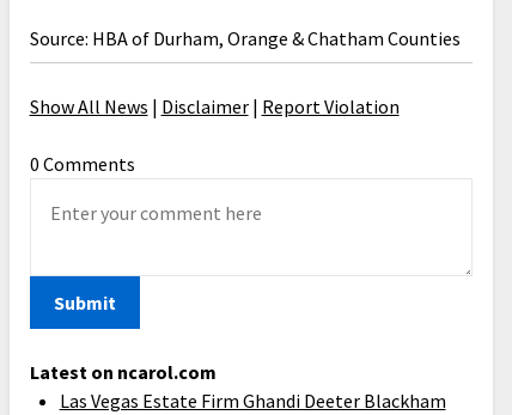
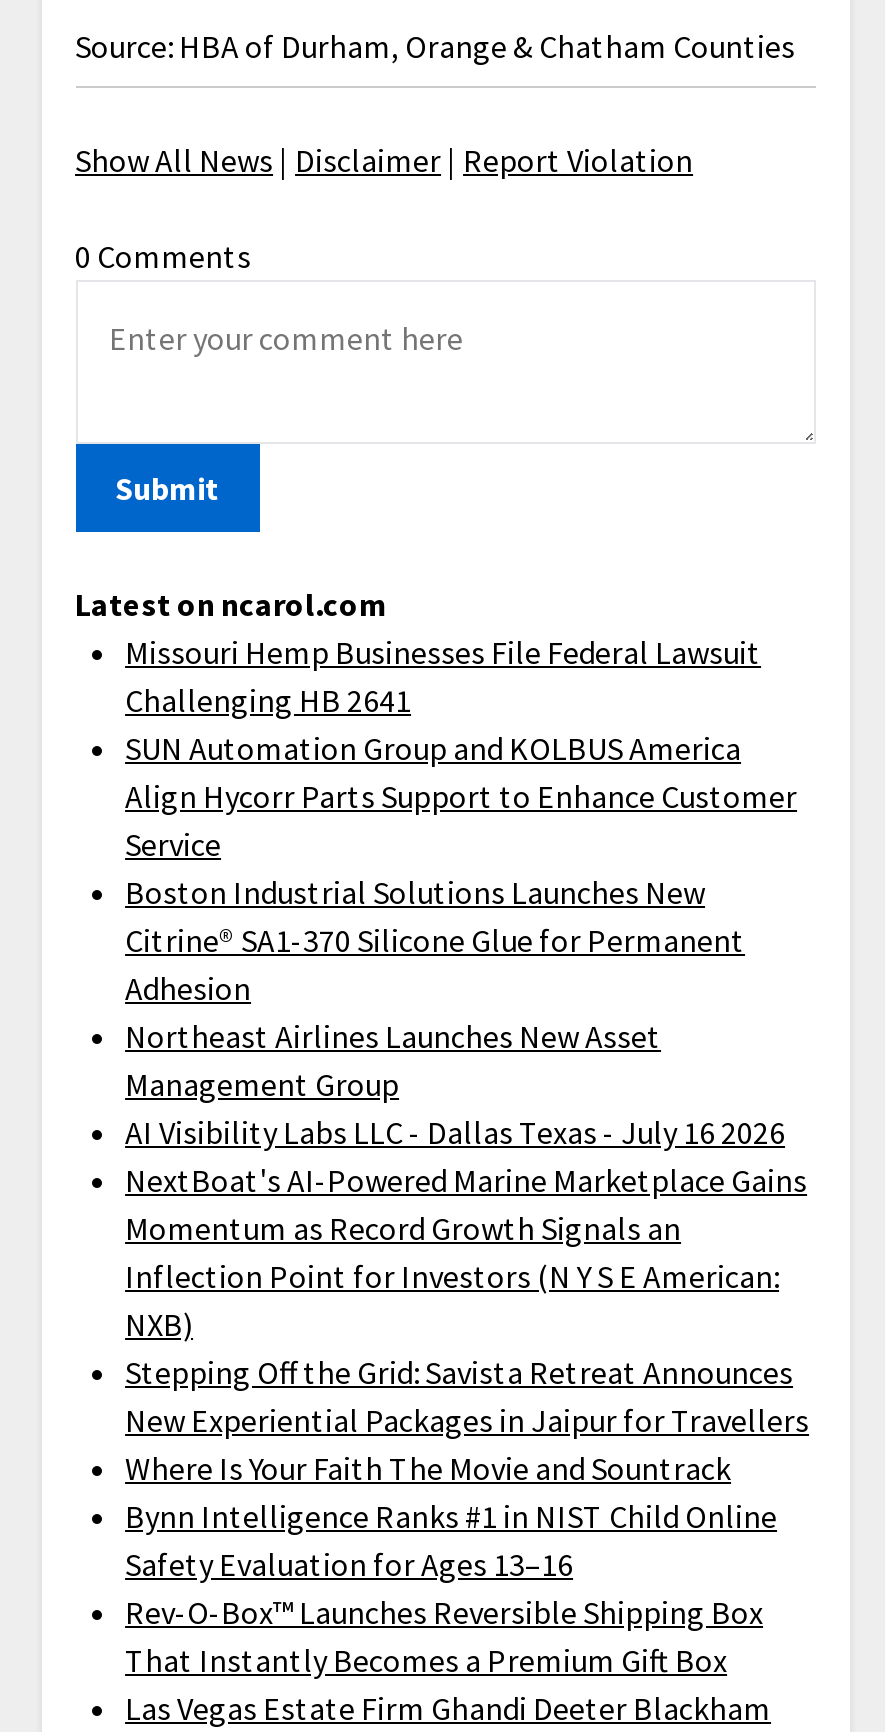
none -> [125,632,809,1680] Missouri Hemp Businesses File Federal Lawsuit | Challenging HB 2641 | SUN Automation Group and KOLBUS America | Align Hycorr Parts Support to Enhance Customer | Service | Boston Industrial Solutions Launches New | Citrine® SA1-370 Silicone Glue for Permanent | Adhesion | Northeast Airlines Launches New Asset | Management Group | AI Visibility Labs LLC - Dallas Texas - July 16 2026 | NextBoat's AI-Powered Marine Marketplace Gains | Momentum as Record Growth Signals an | Inflection Point for Investors (N Y S E American: | NXB) | Stepping Off the Grid: Savista Retreat Announces | New Experiential Packages in Jaipur for Travellers | Where Is Your Faith The Movie and Sountrack | Bynn Intelligence Ranks #1 in NIST Child Online | Safety Evaluation for Ages 13–16 | Rev-O-Box™ Launches Reversible Shipping Box | That Instantly Becomes a Premium Gift Box

